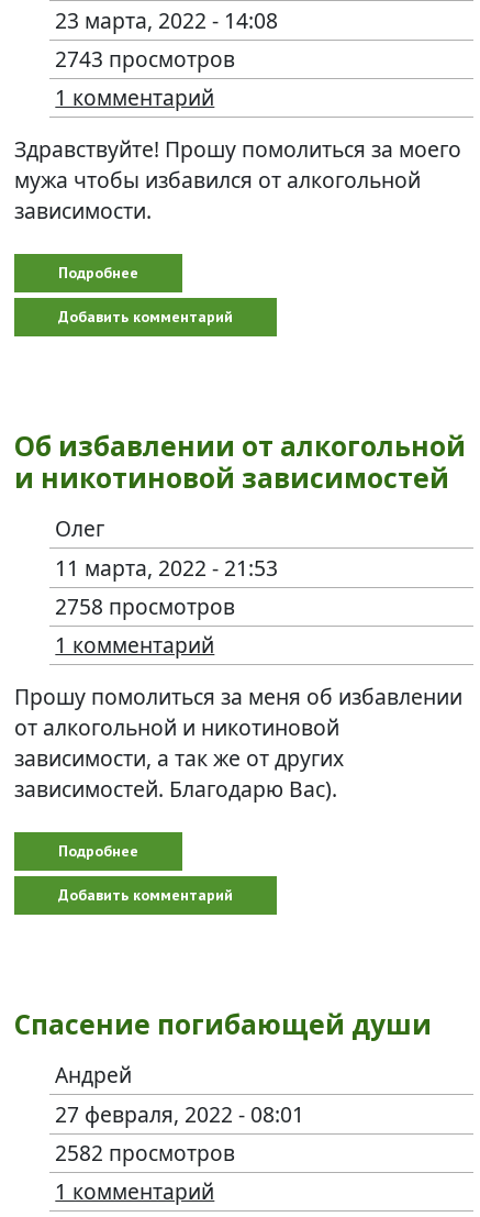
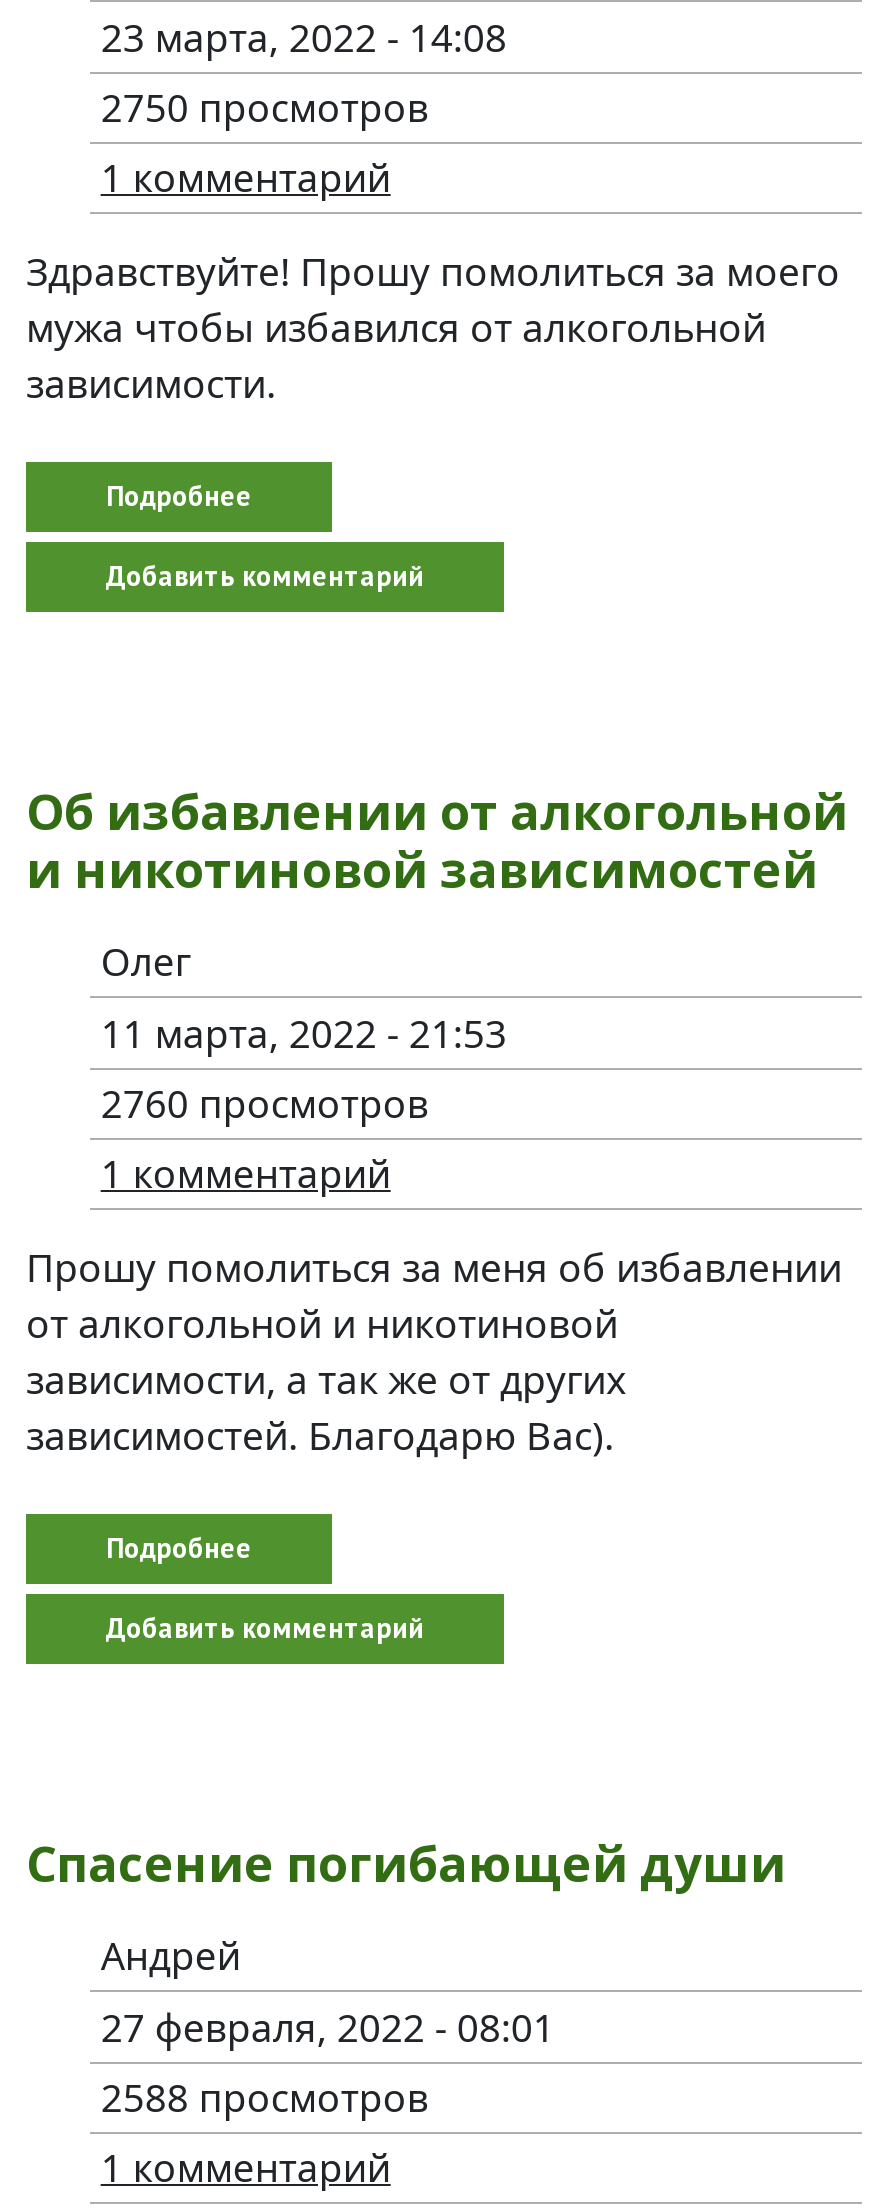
[55,45,235,74] 2743 просмотров -> [101,82,429,134] 2750 просмотров
[55,593,235,621] 2758 просмотров -> [101,1078,429,1130] 2760 просмотров
[55,1139,235,1168] 2582 просмотров -> [101,2072,429,2124] 2588 просмотров

